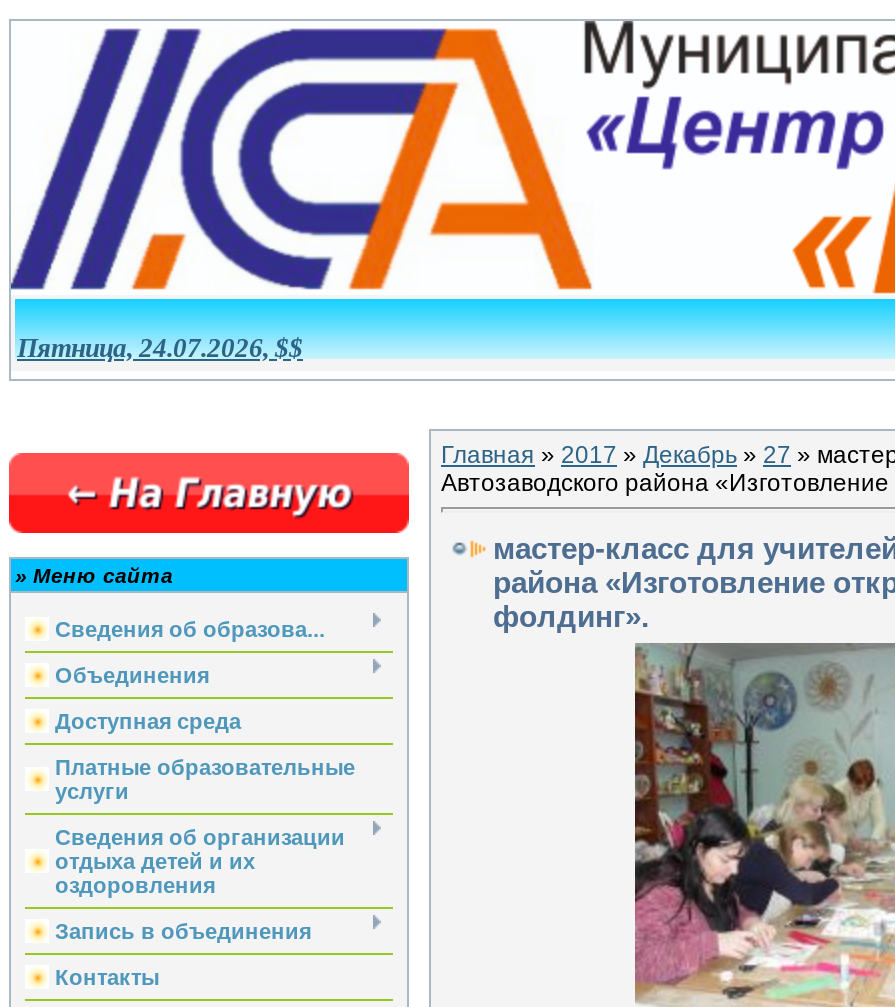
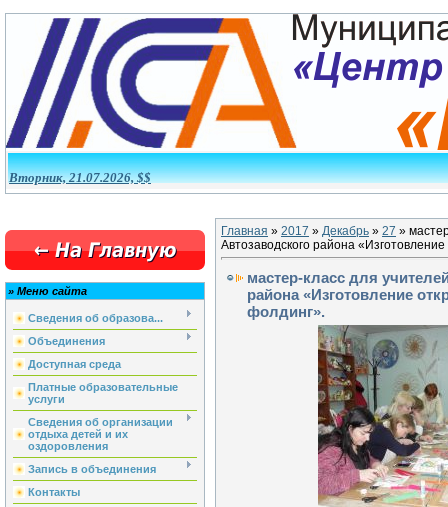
[17,333,303,363] Пятница, 24.07.2026, $$ -> [9,170,151,185] Вторник, 21.07.2026, $$

